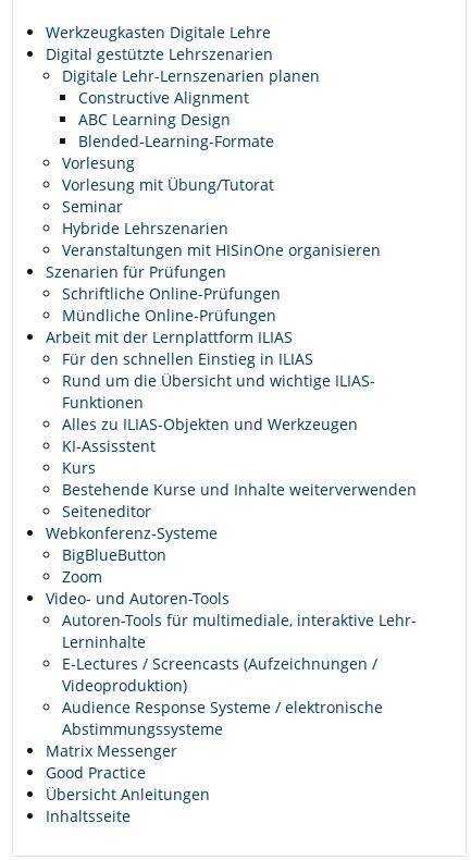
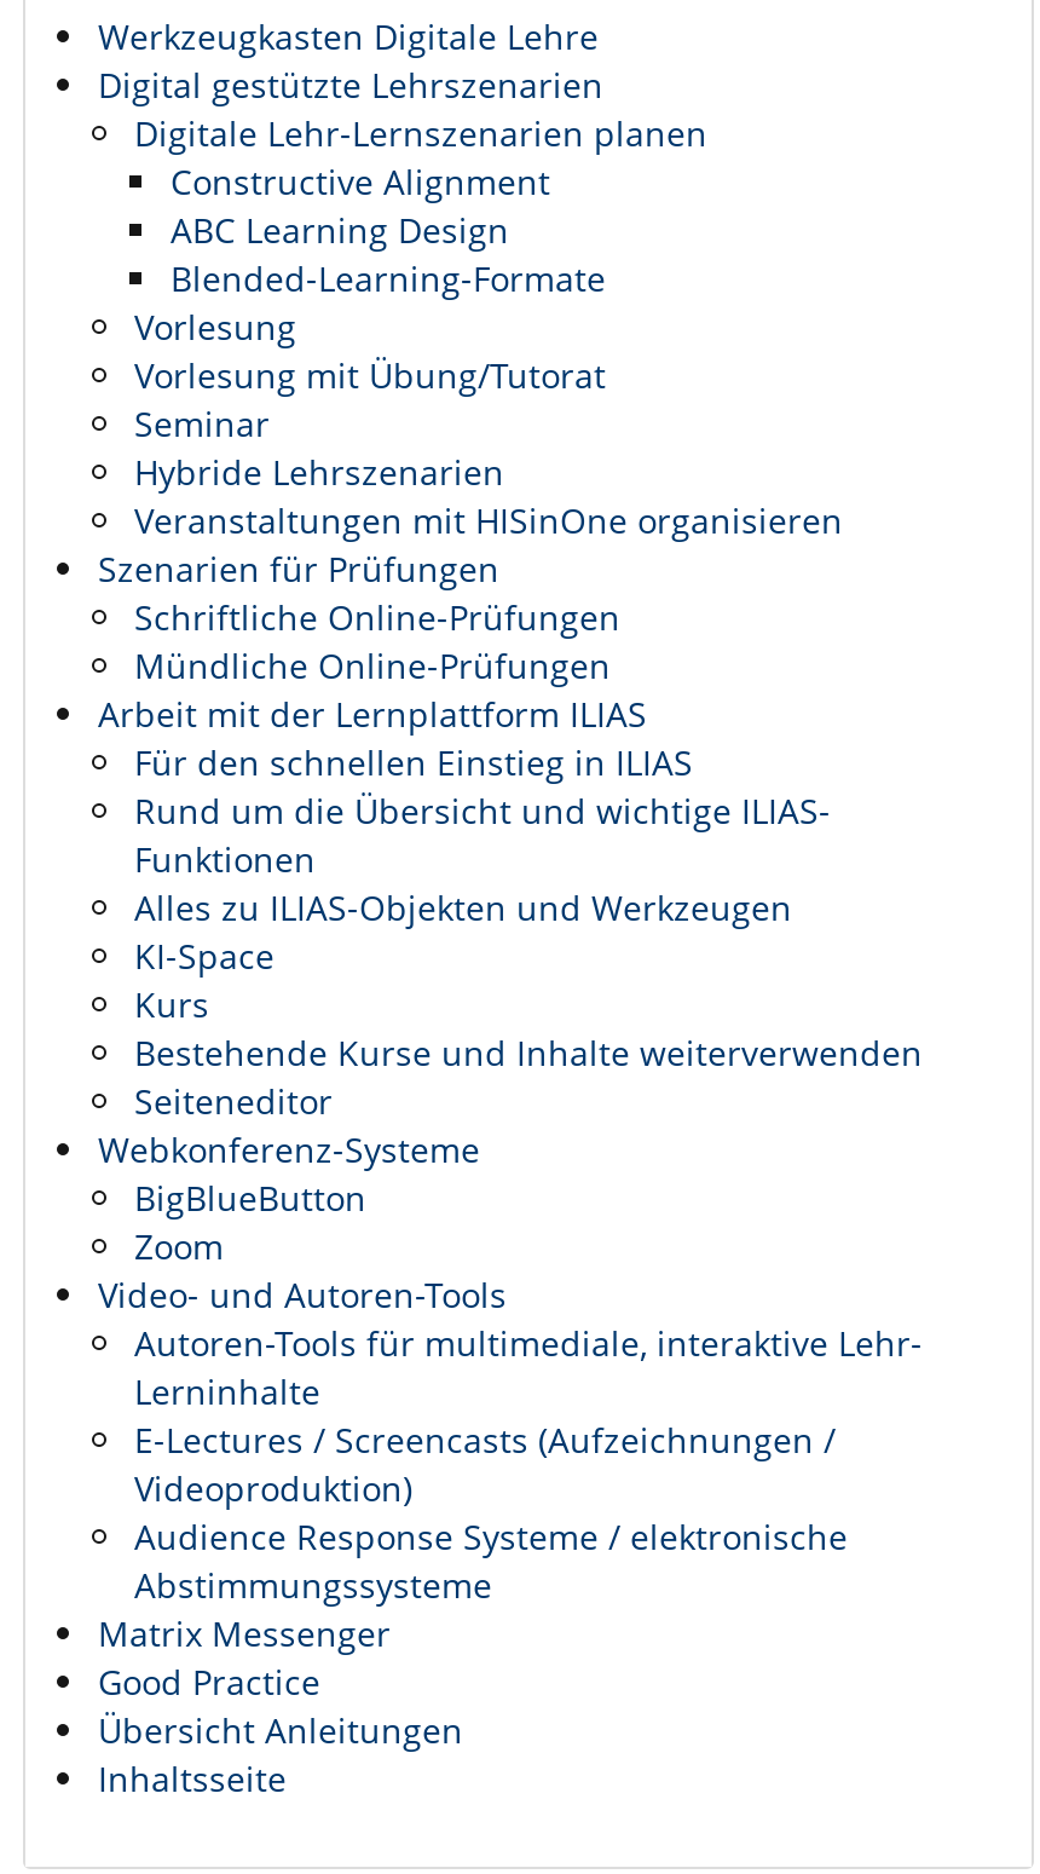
[62,435,156,456] KI-Assisstent -> [134,932,275,978] KI-Space

